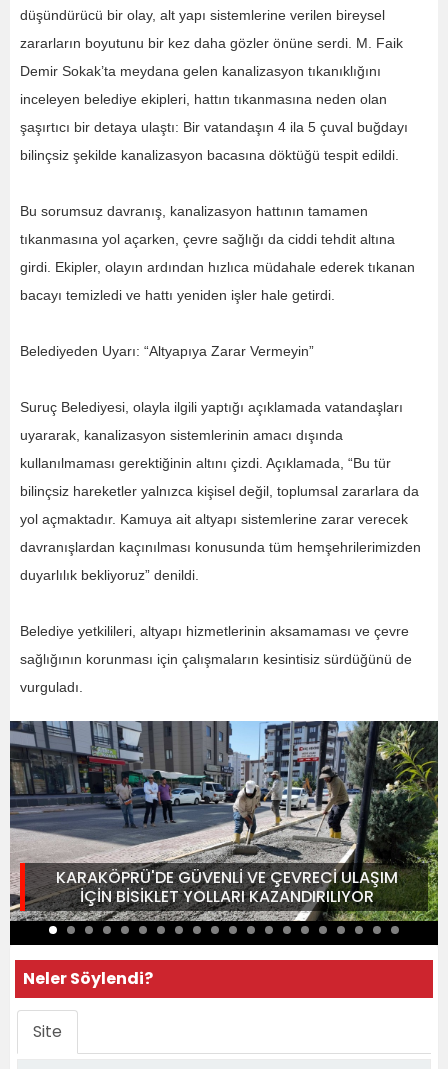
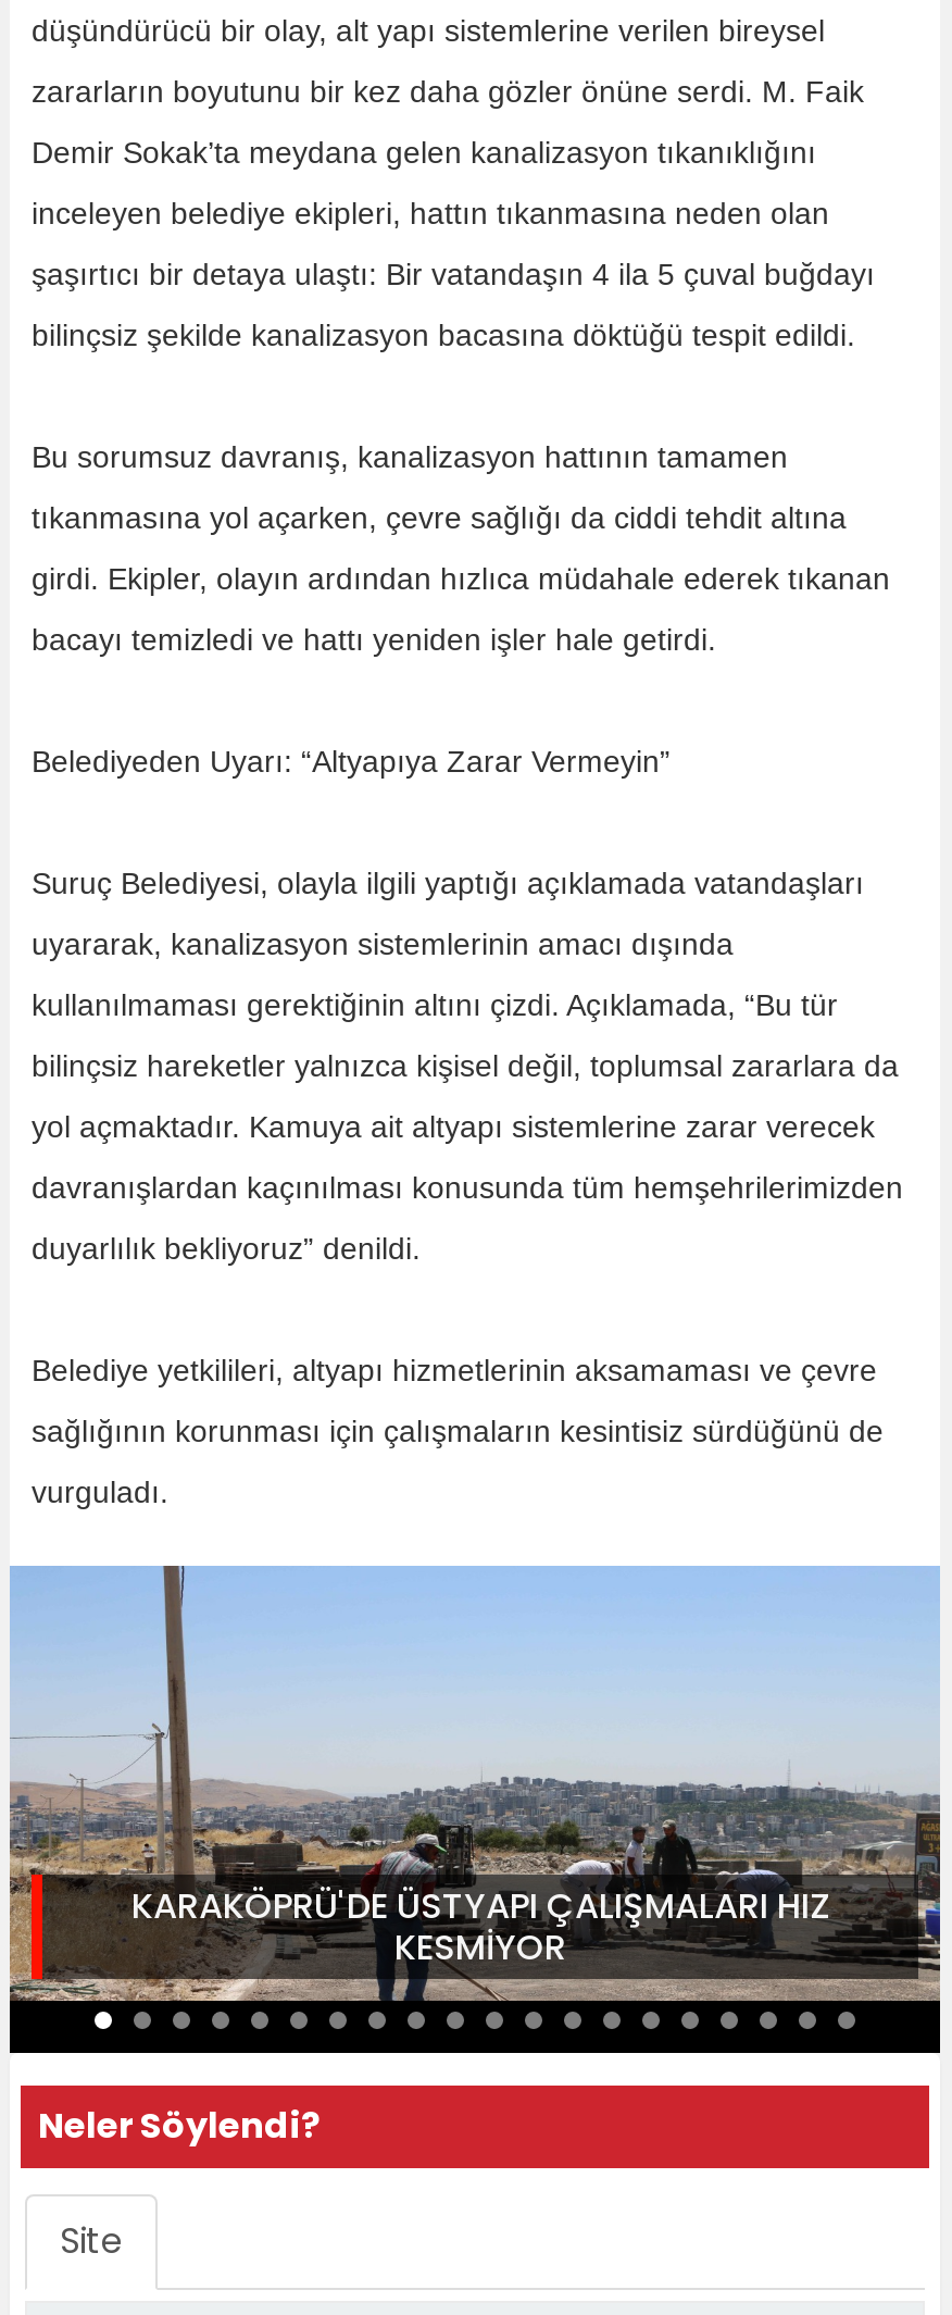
[9,720,439,922] [image] | KARAKÖPRÜ'DE GÜVENLİ VE ÇEVRECİ ULAŞIM | İÇİN BİSİKLET YOLLARI KAZANDIRILIYOR -> [10,1566,942,2003] [image] | KARAKÖPRÜ'DE ÜSTYAPI ÇALIŞMALARI HIZ | KESMİYOR

